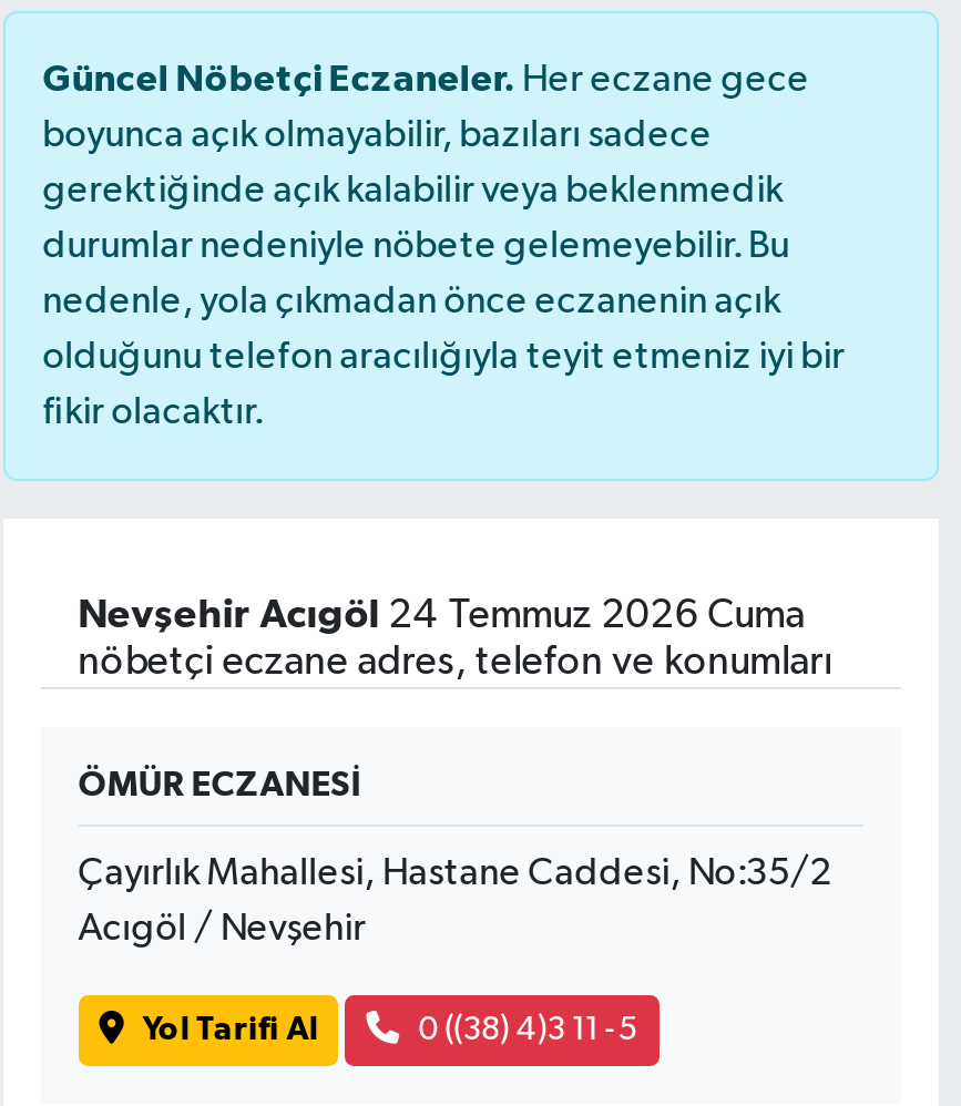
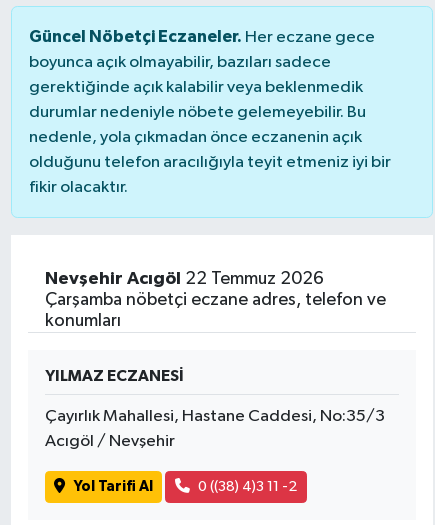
[78,596,832,682] Nevşehir Acıgöl 24 Temmuz 2026 Cuma | nöbetçi eczane adres, telefon ve konumları -> [45,270,386,330] Nevşehir Acıgöl 22 Temmuz 2026 | Çarşamba nöbetçi eczane adres, telefon ve | konumları
[78,766,362,802] ÖMÜR ECZANESİ -> [45,368,184,384] YILMAZ ECZANESİ
[78,855,832,893] Çayırlık Mahallesi, Hastane Caddesi, No:35/2 -> [45,408,385,425] Çayırlık Mahallesi, Hastane Caddesi, No:35/3
[418,1013,638,1046] 0 ((38) 4)3 11 -5 -> [198,479,297,494] 0 ((38) 4)3 11 -2

